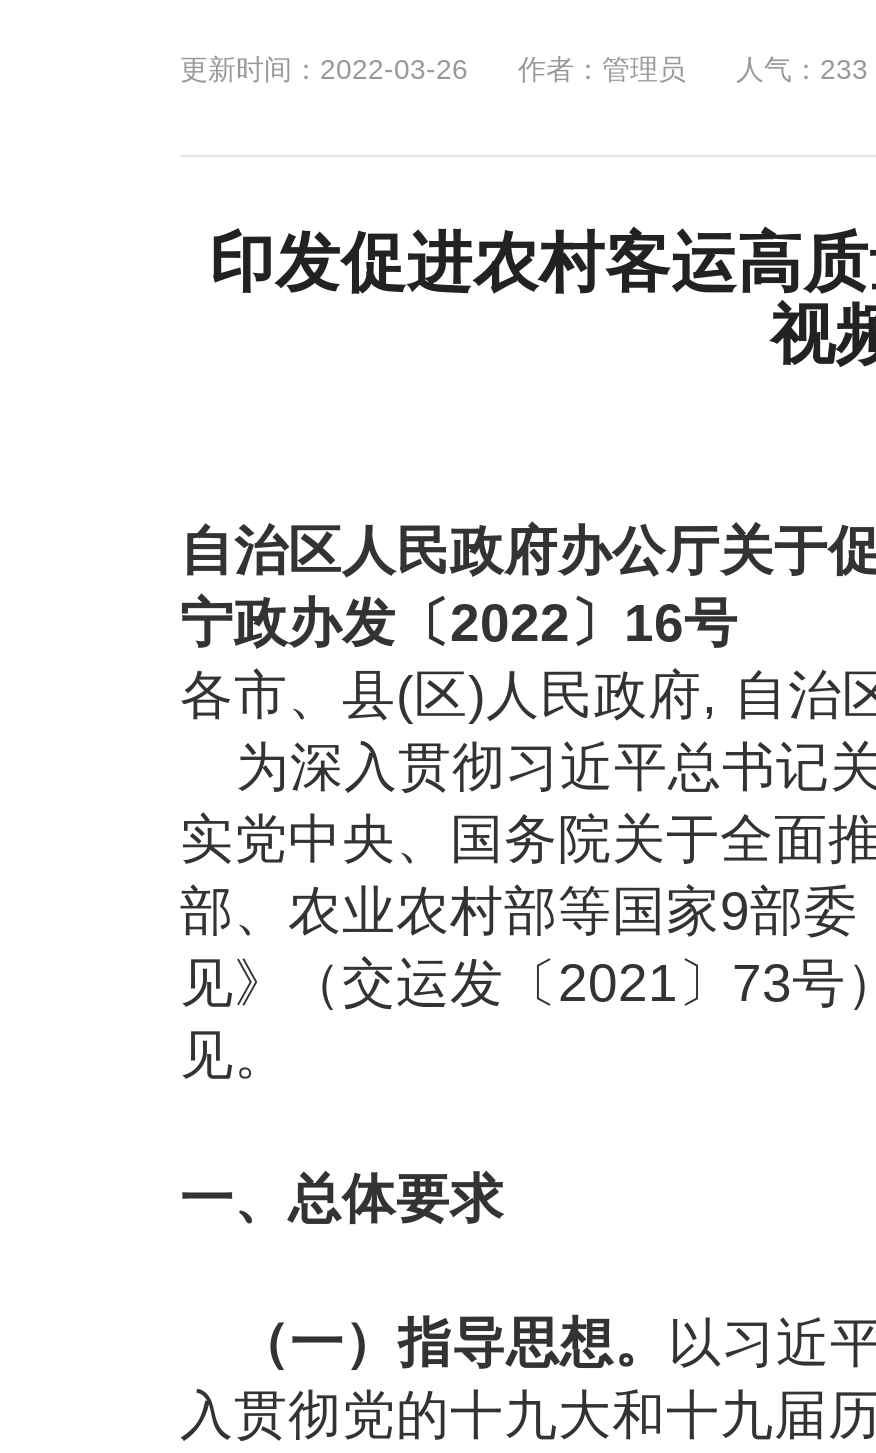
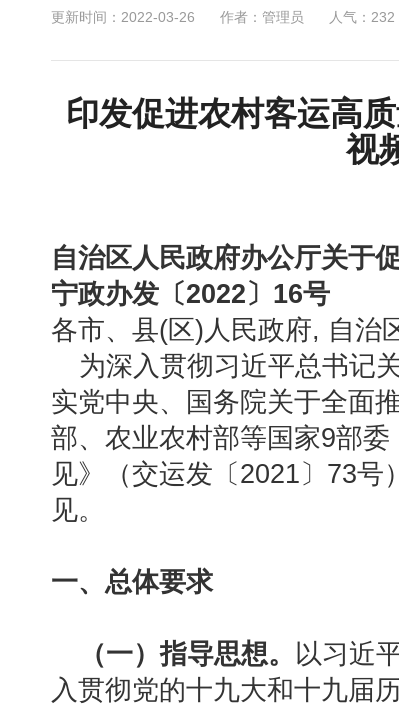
[180,53,868,85] 更新时间：2022-03-26 作者：管理员 人气：233 -> [51,9,395,25] 更新时间：2022-03-26 作者：管理员 人气：232

